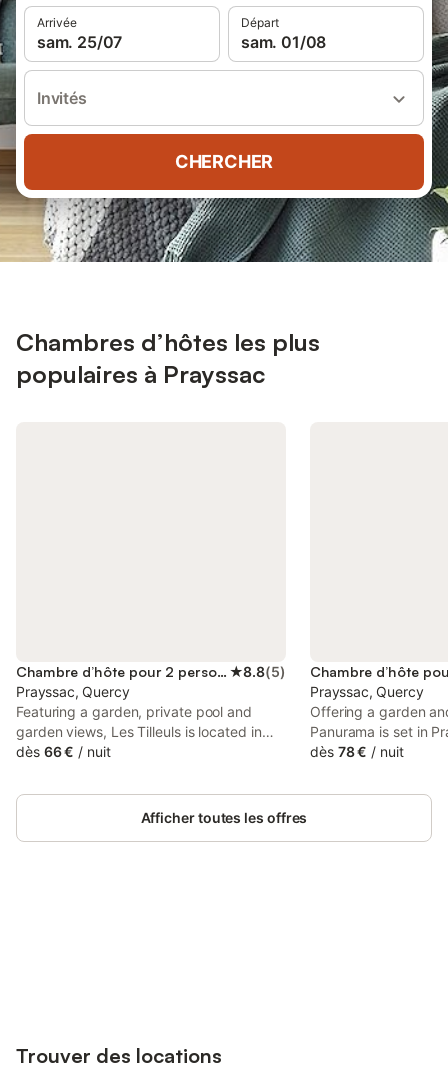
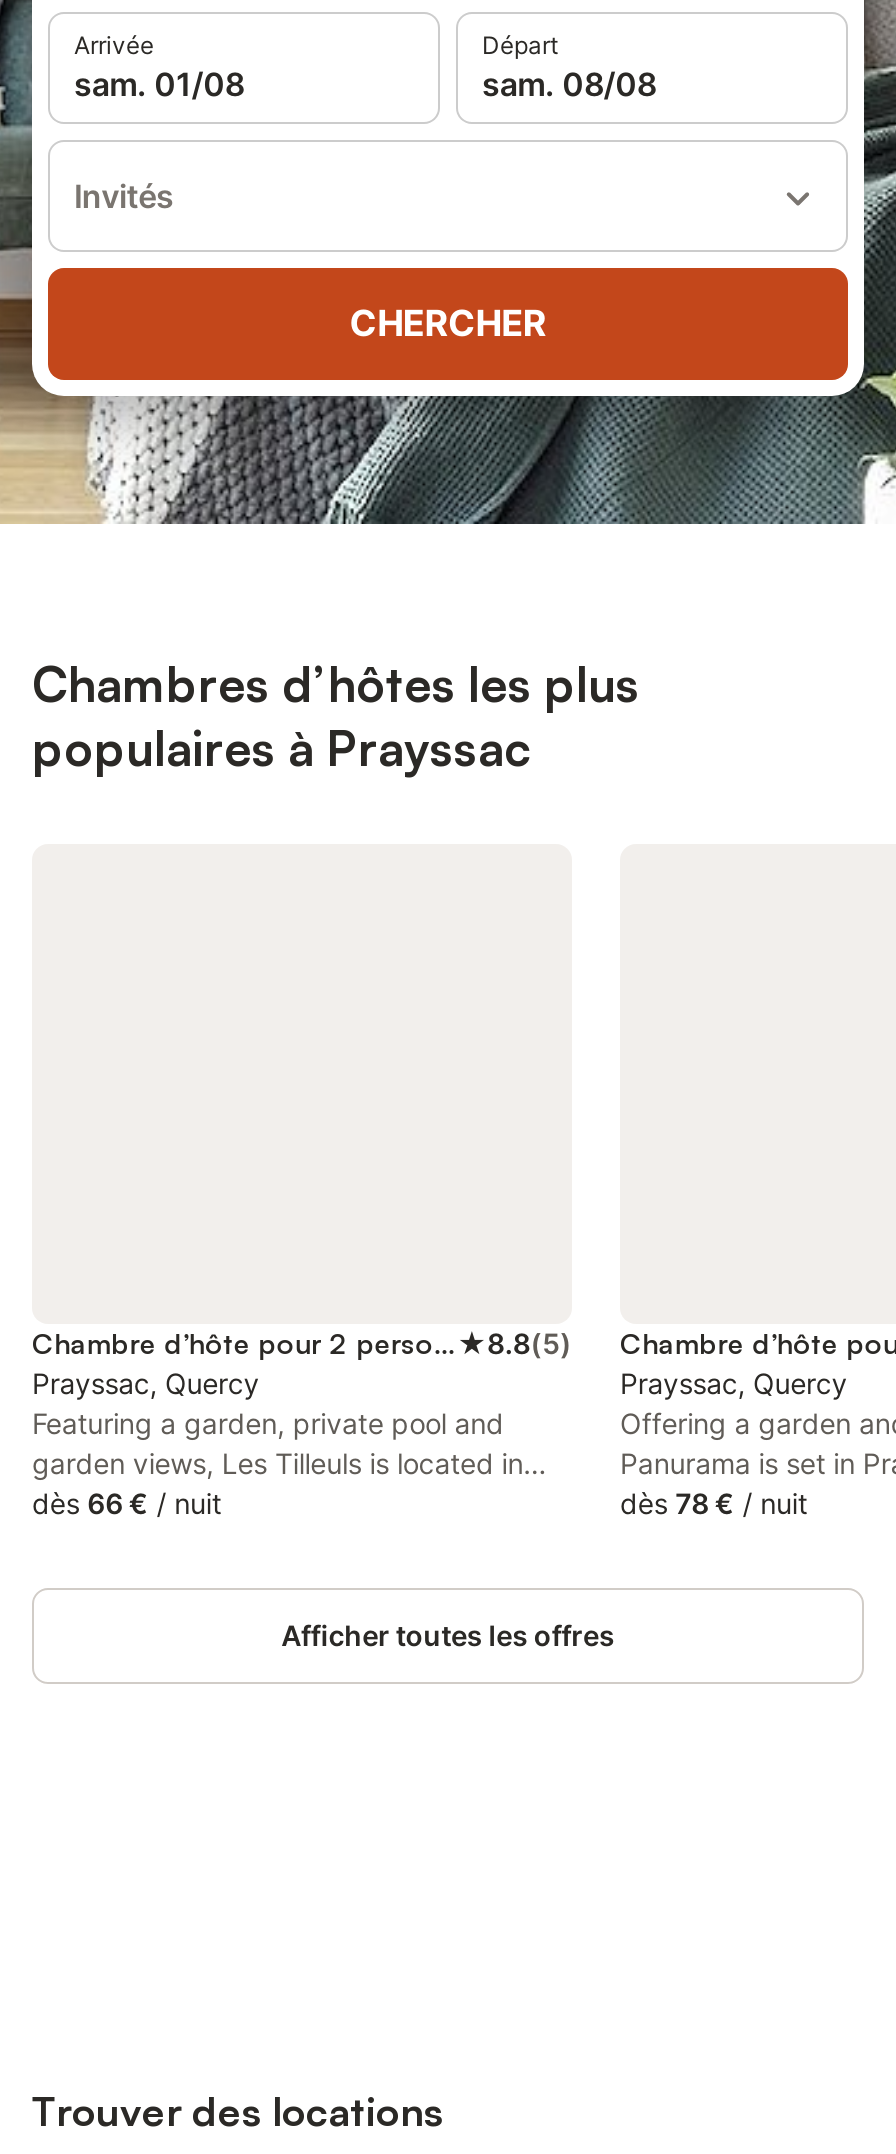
[37,32,122,52] sam. 25/07 -> [74,64,244,104] sam. 01/08
[241,32,326,52] sam. 01/08 -> [482,64,656,104] sam. 08/08

